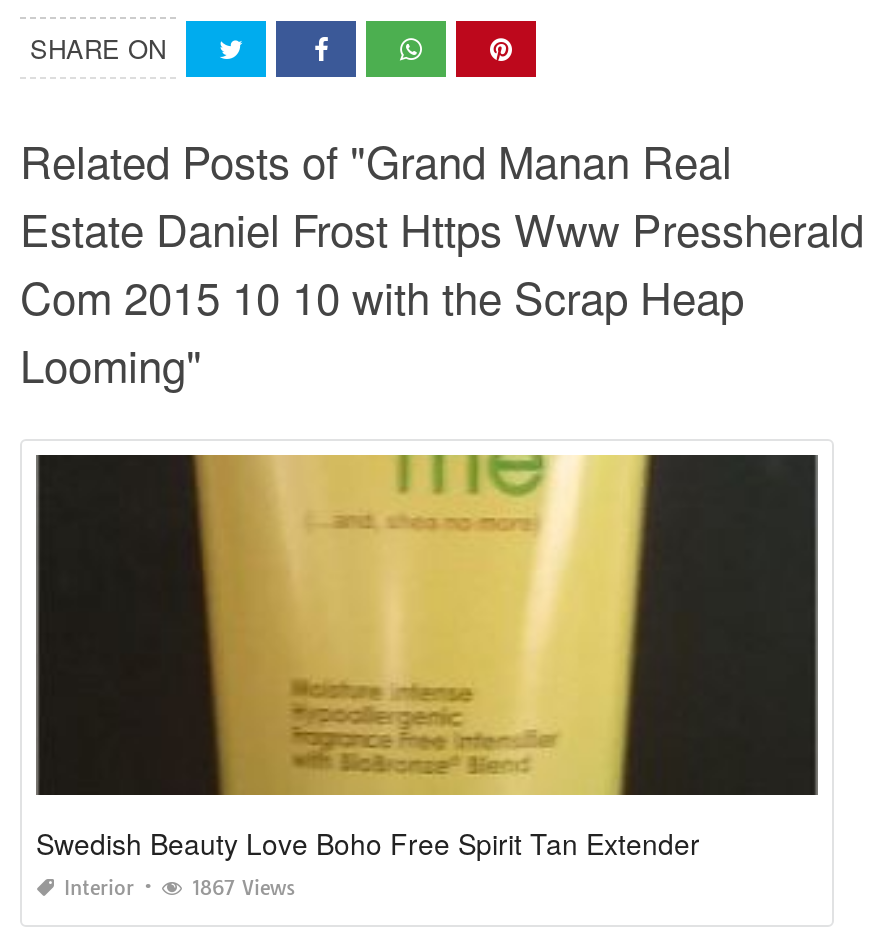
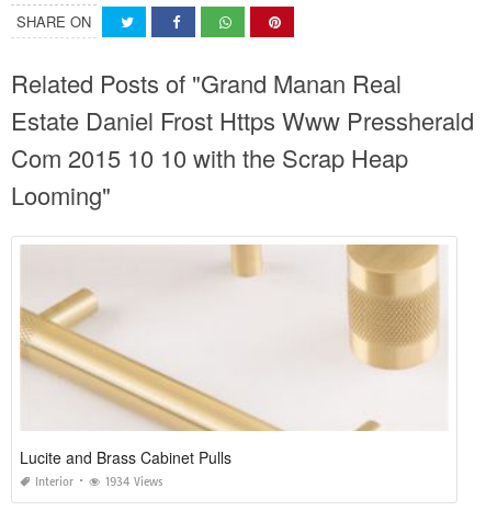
[34,453,820,863] [image] | Swedish Beauty Love Boho Free Spirit Tan Extender -> [19,243,449,468] [image] | Lucite and Brass Cabinet Pulls
[192,875,296,901] 1867 Views -> [105,475,163,489] 1934 Views

